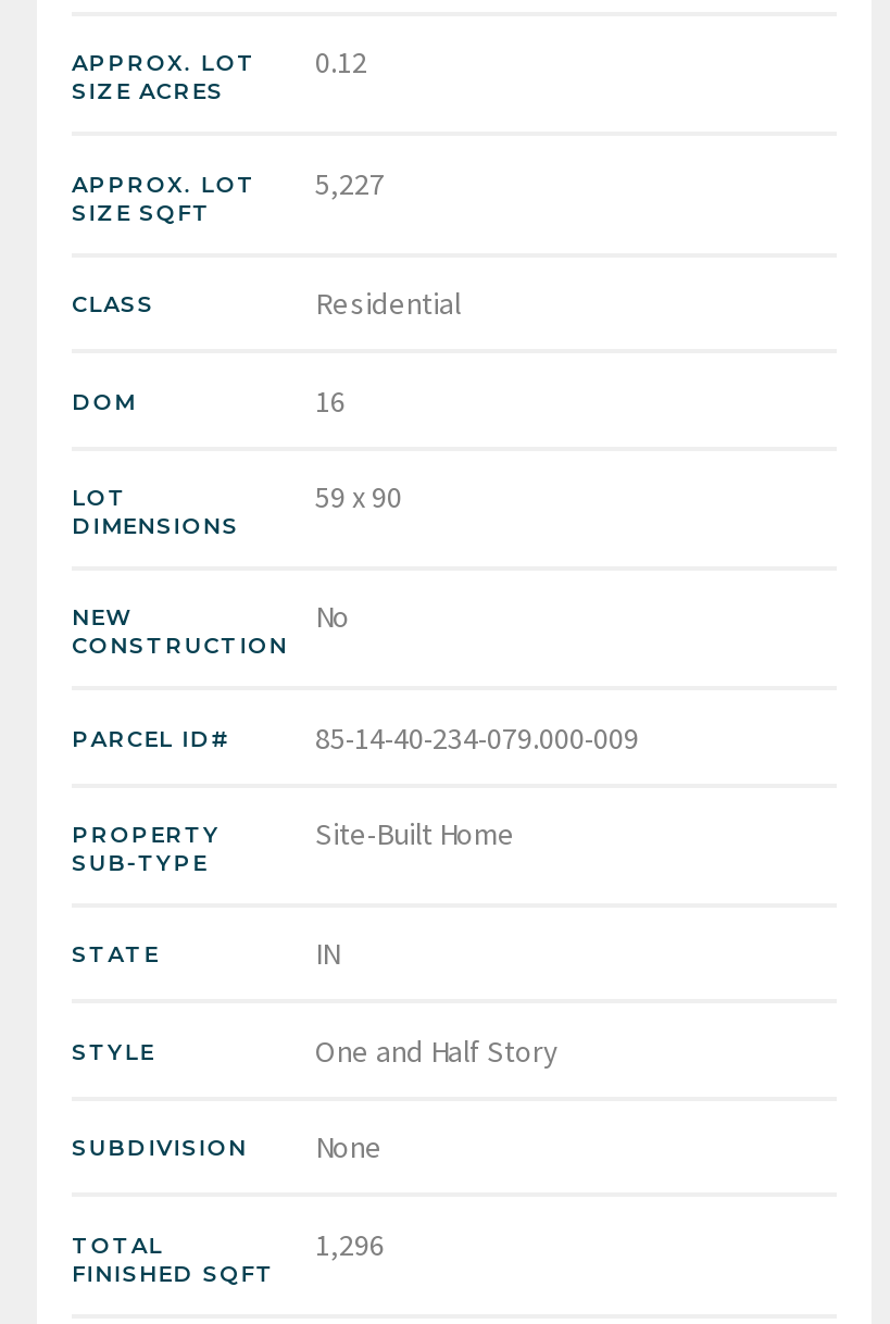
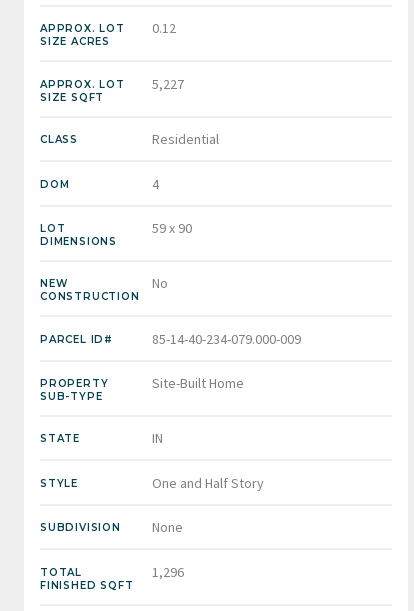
[315,380,346,420] 16 -> [152,174,159,192] 4

